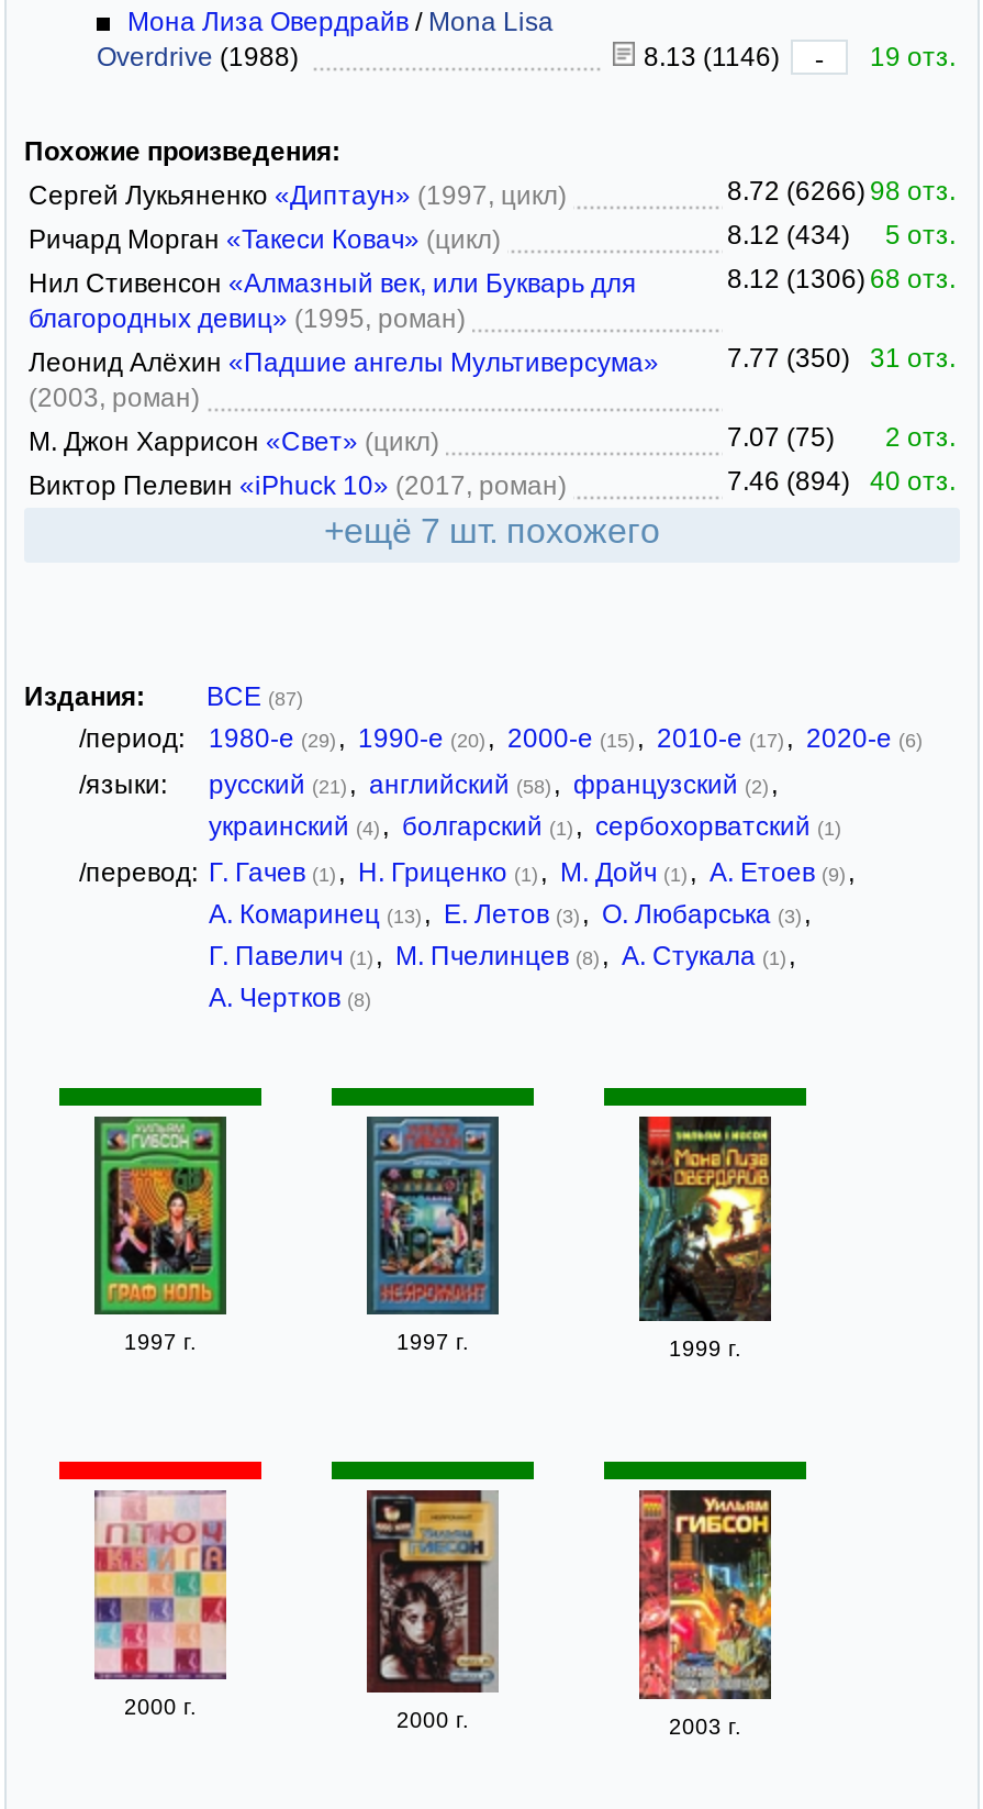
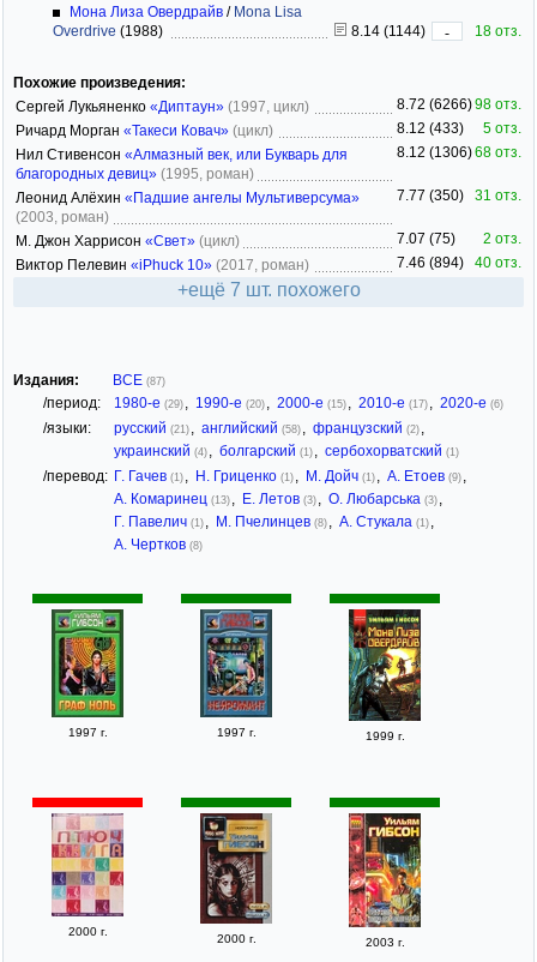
[644,41,780,71] 8.13 (1146) -> [351,22,426,39] 8.14 (1144)
[870,41,956,71] 19 отз. -> [475,22,521,39] 18 отз.
[727,220,956,251] 8.12 (434) 5 отз. -> [397,120,521,137] 8.12 (433) 5 отз.

